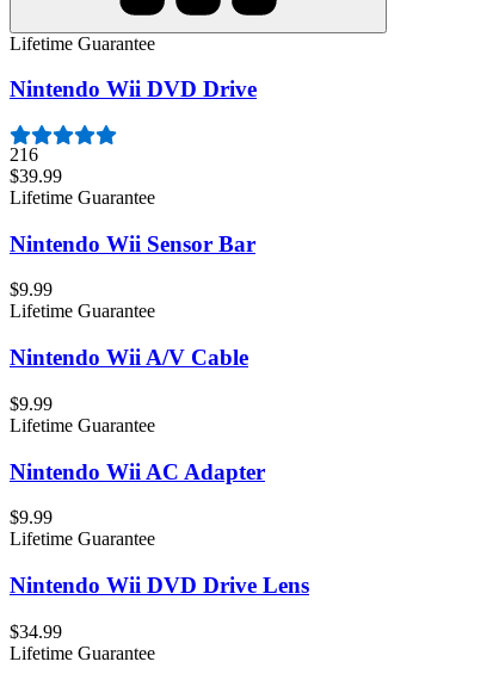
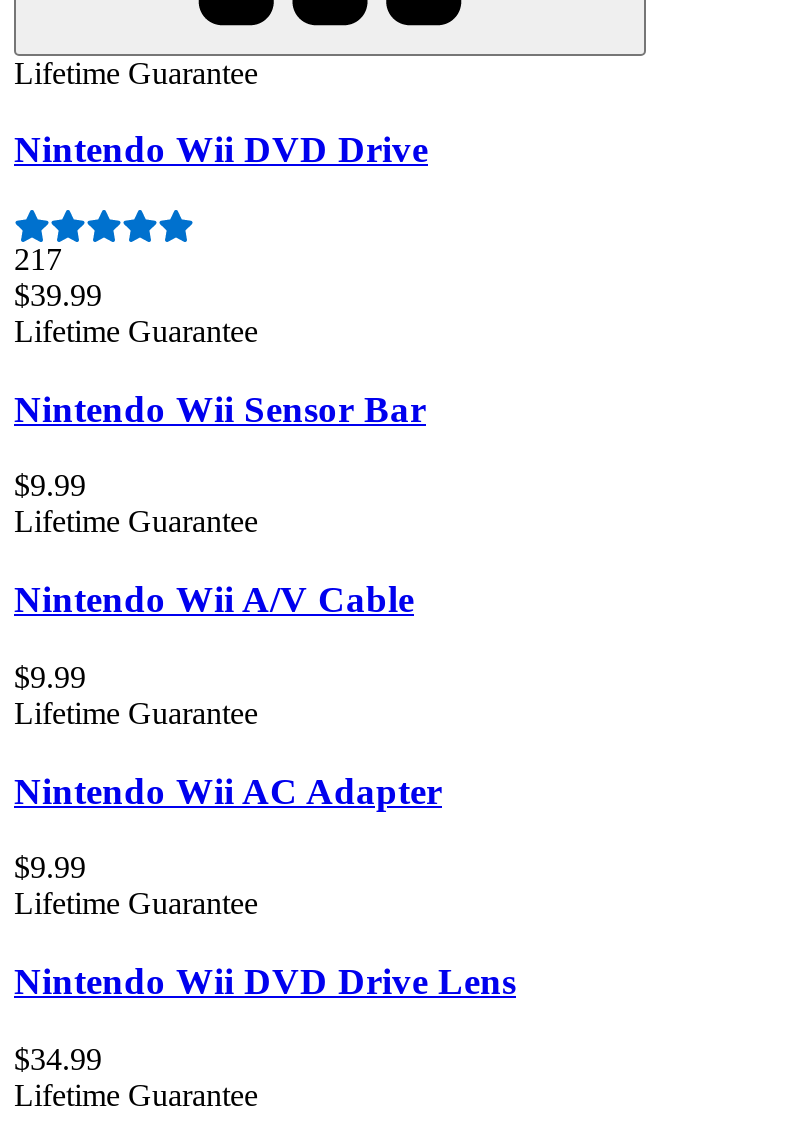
[10,144,38,165] 216 -> [14,242,62,276] 217

